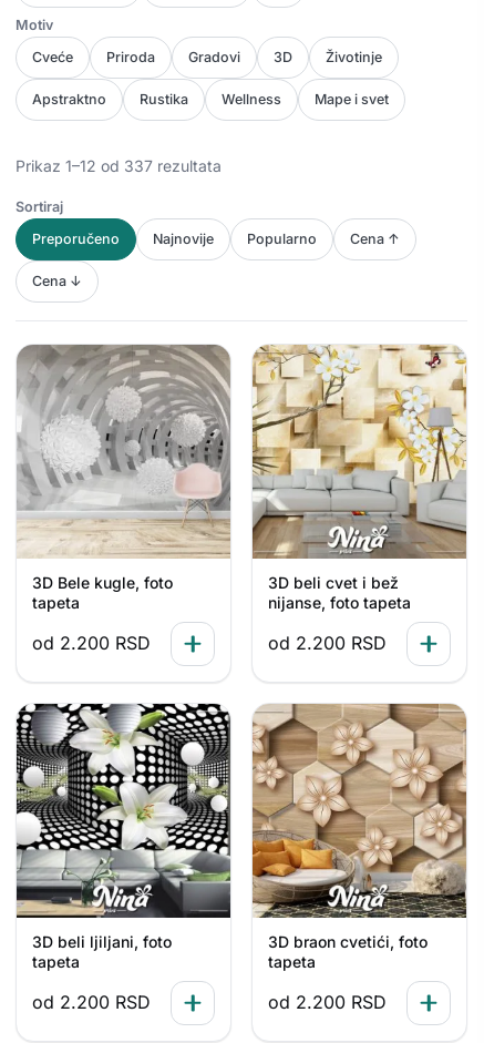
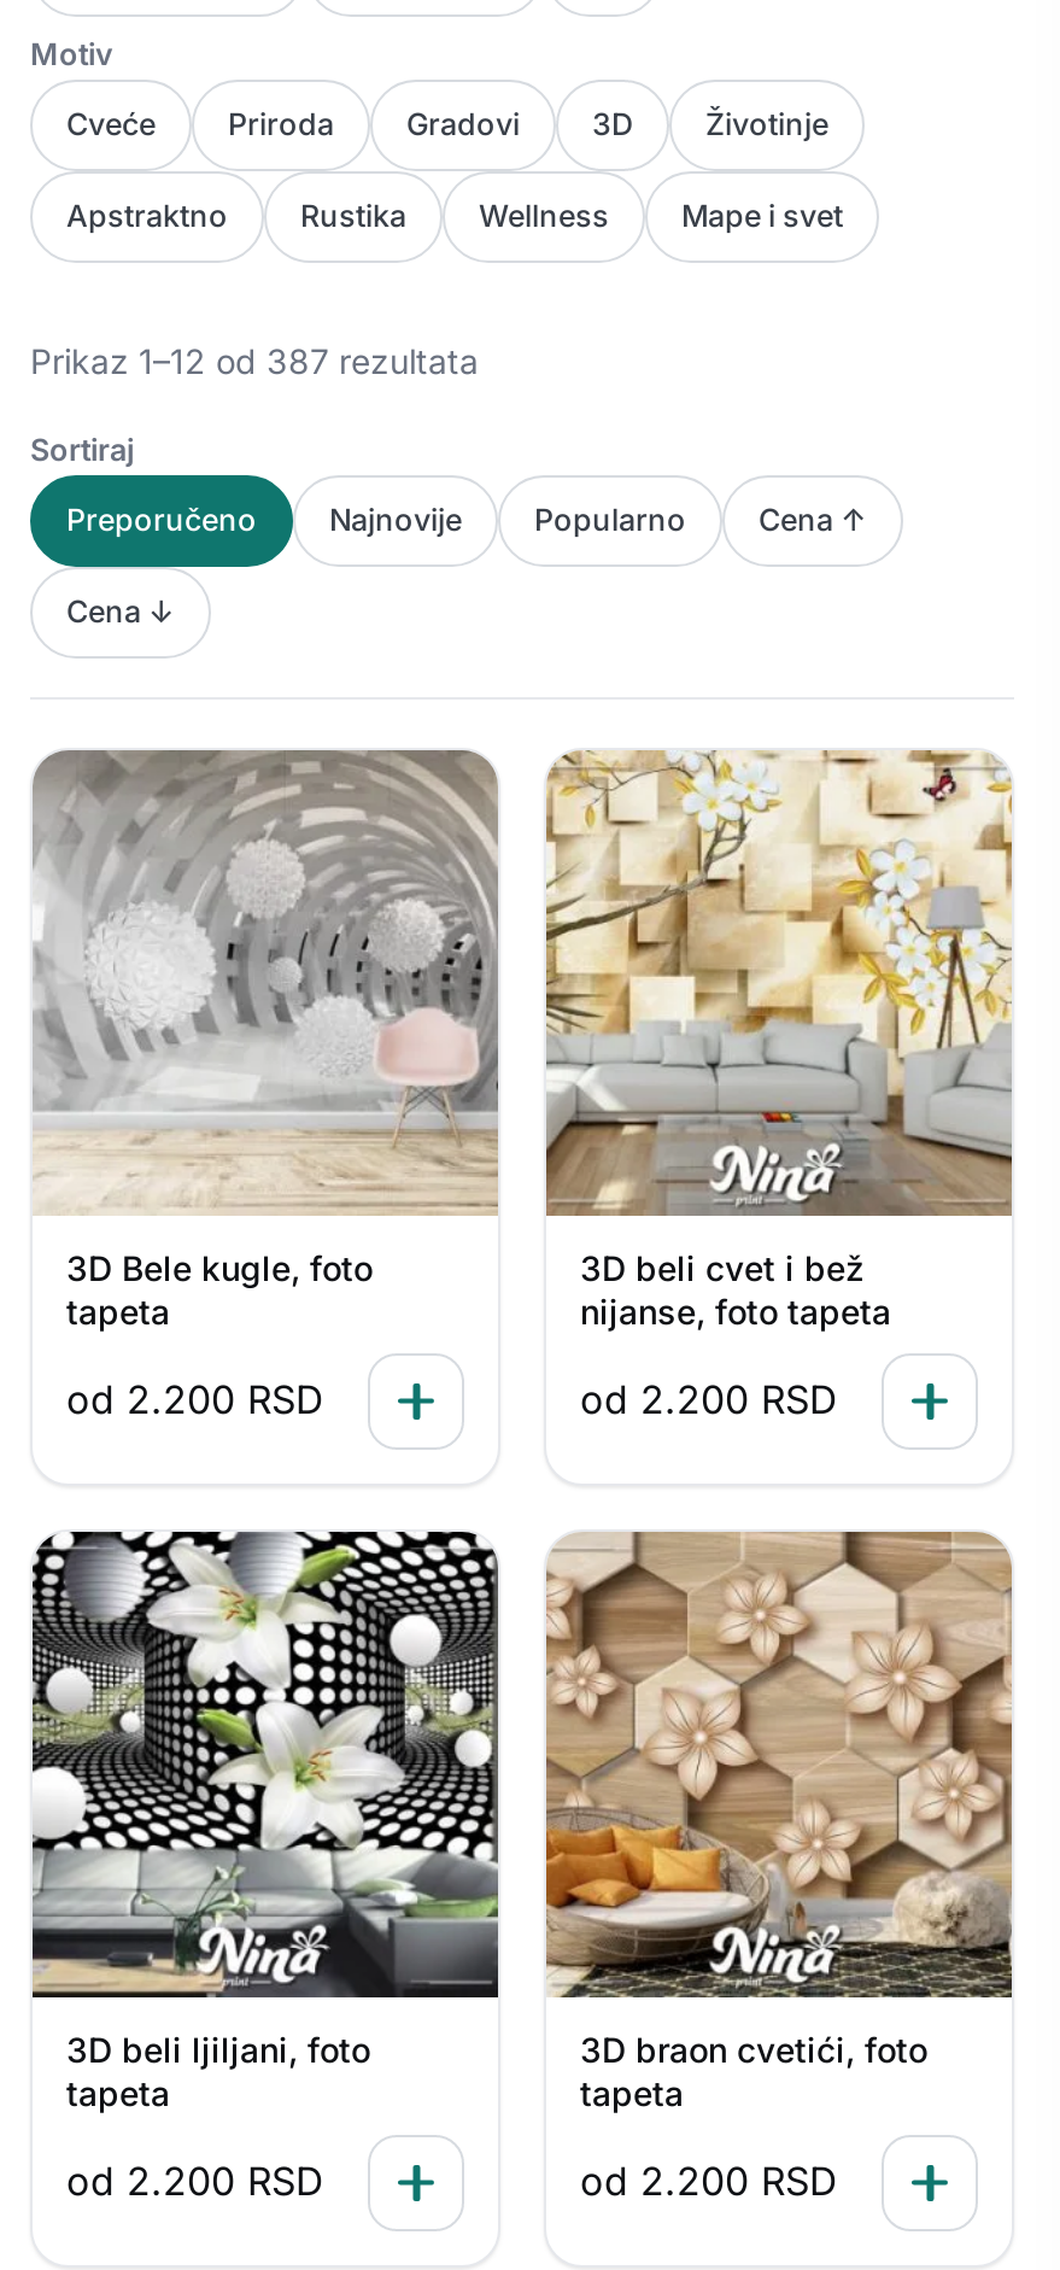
[16,156,222,175] Prikaz 1–12 od 337 rezultata -> [30,340,479,381] Prikaz 1–12 od 387 rezultata

